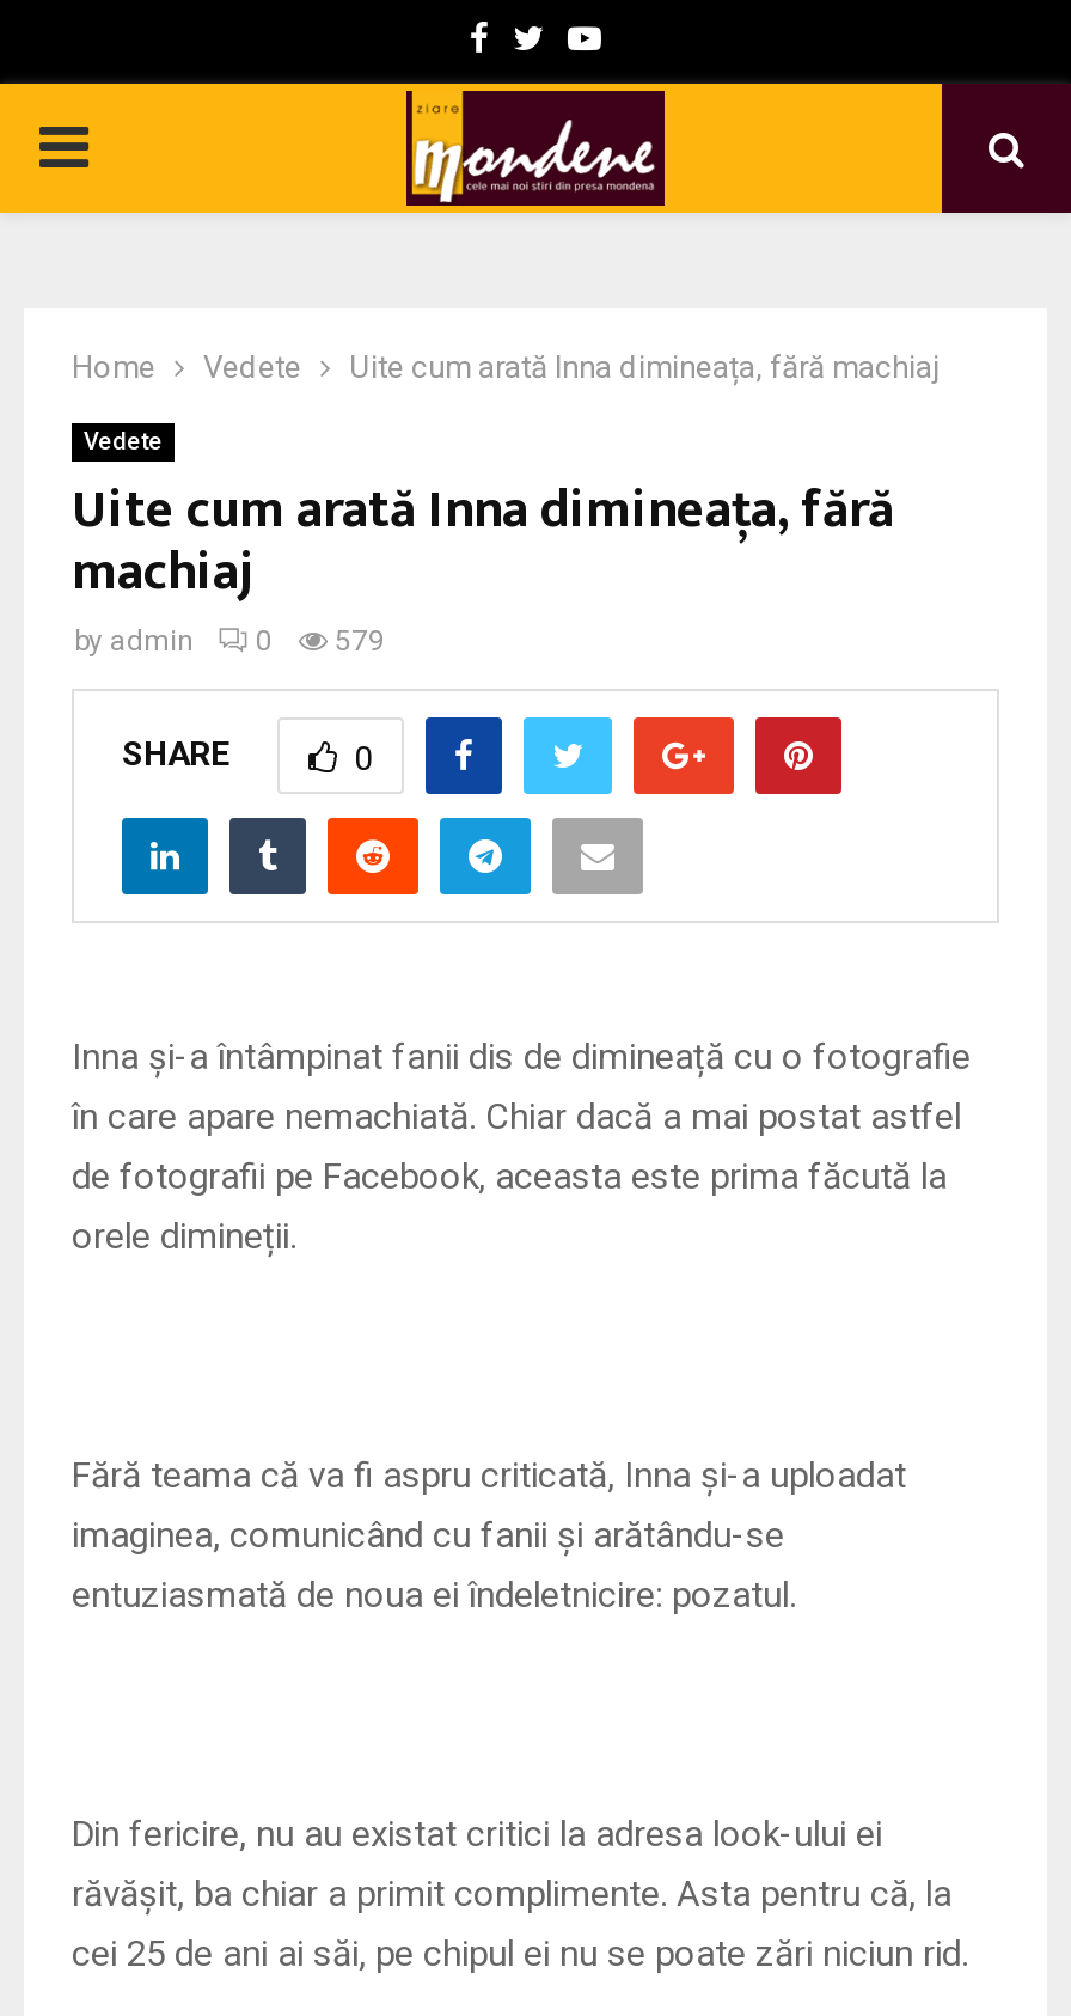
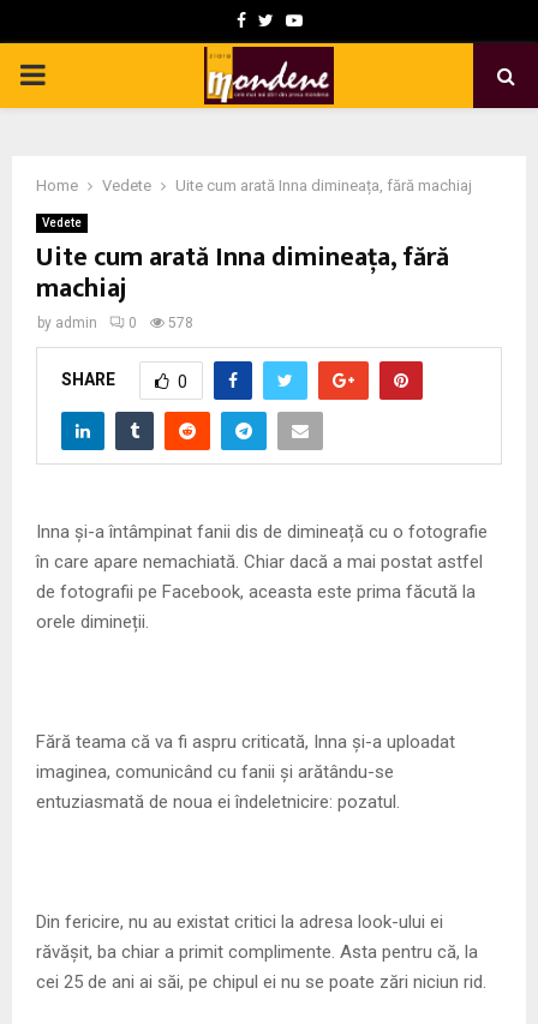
[335,624,385,658] 579 -> [168,315,193,331] 578

